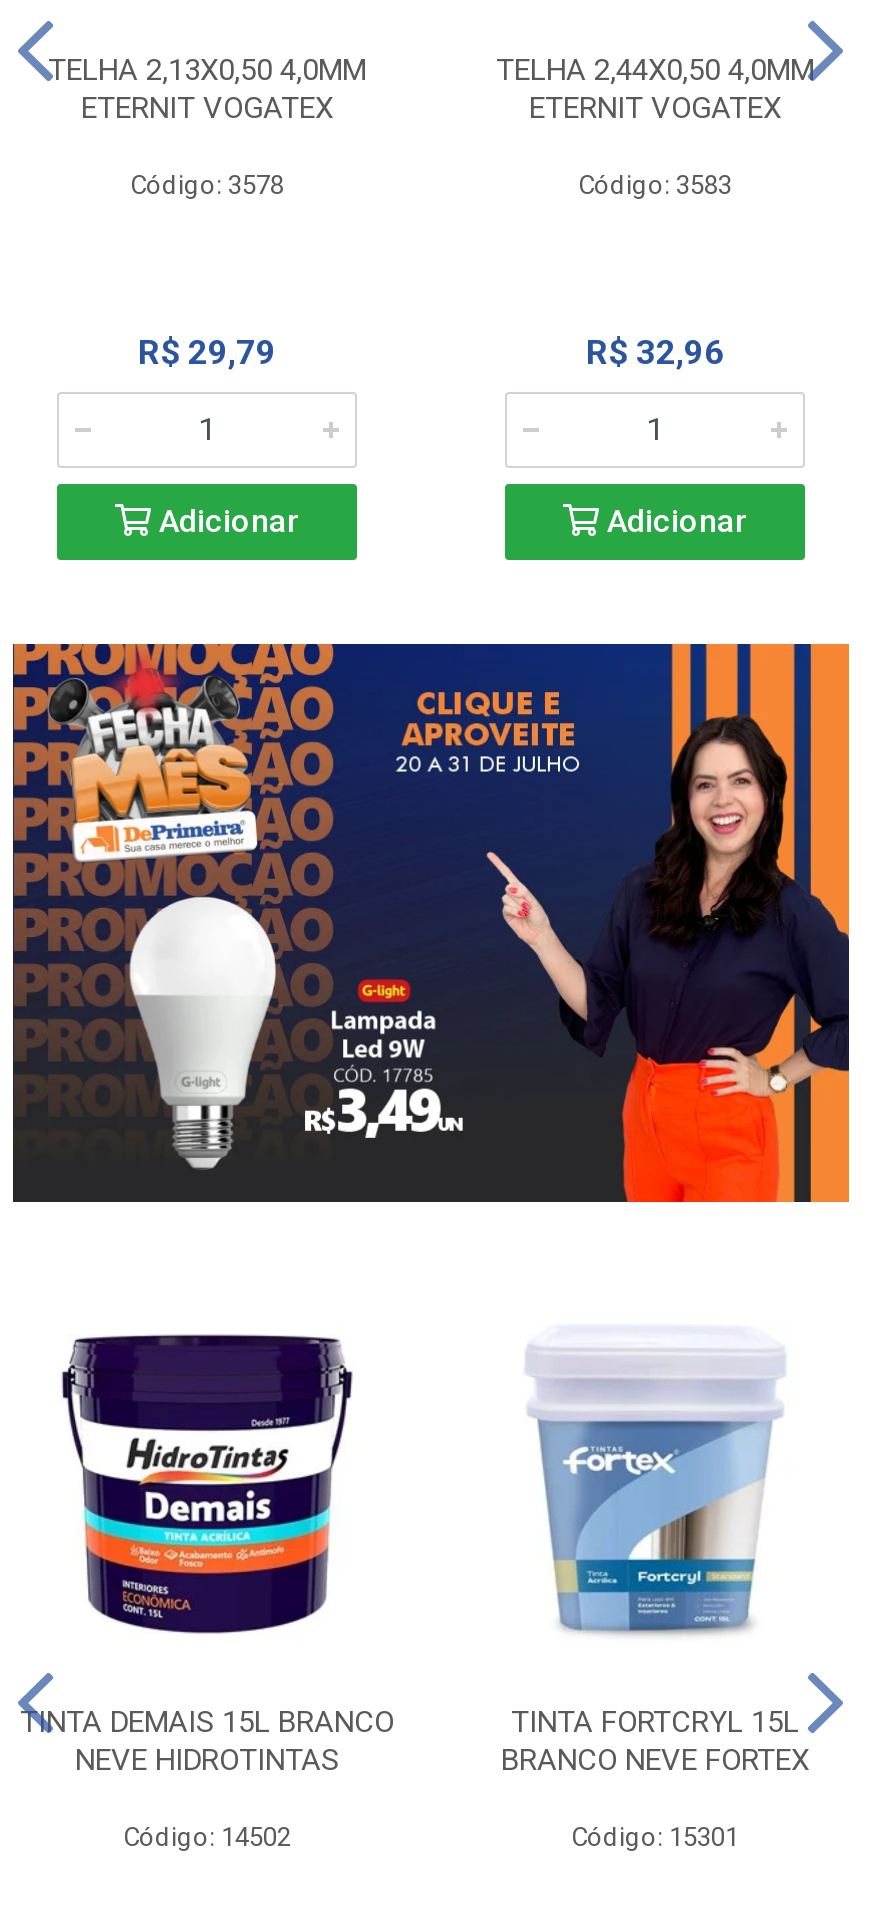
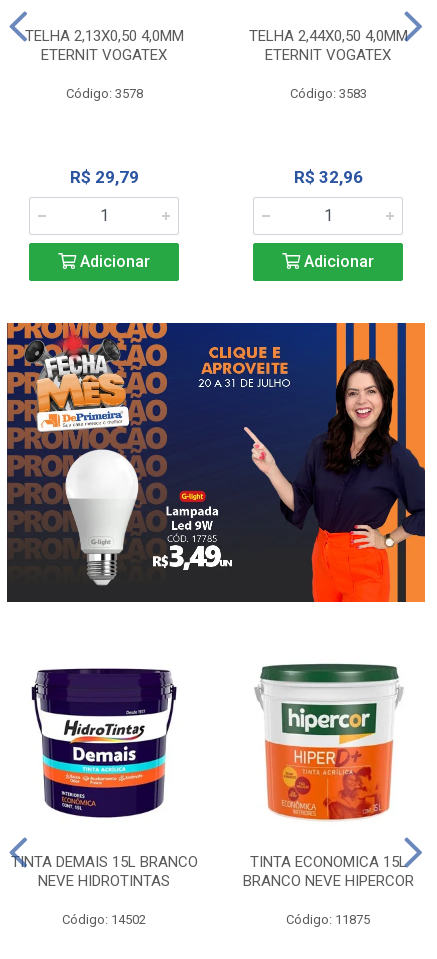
[509,1326,803,1739] [image] | TINTA FORTCRYL 15L -> [249,663,406,871] [image] | TINTA ECONOMICA 15L
[501,1741,809,1777] BRANCO NEVE FORTEX -> [242,872,413,890] BRANCO NEVE HIPERCOR
[571,1821,739,1851] Código: 15301 -> [286,912,370,927] Código: 11875

